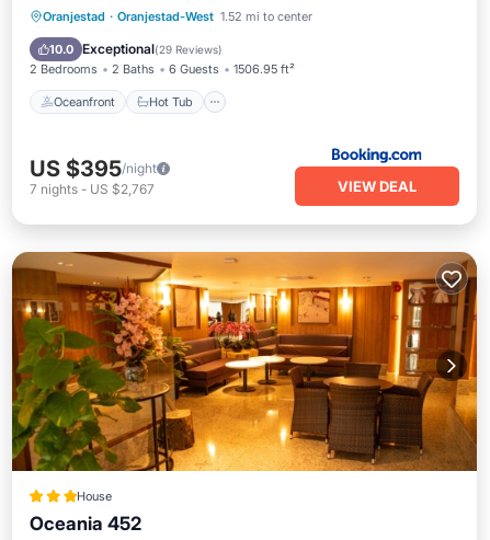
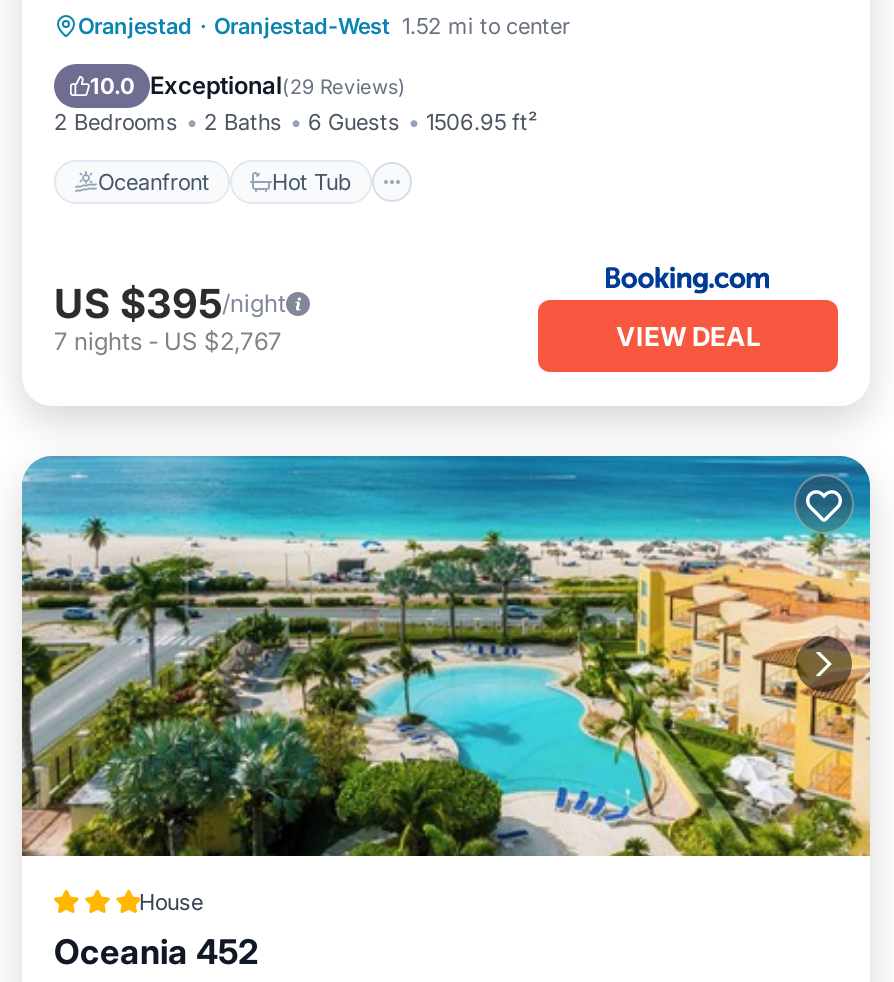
[11,251,478,472] [image] -> [20,454,872,858] [image]

